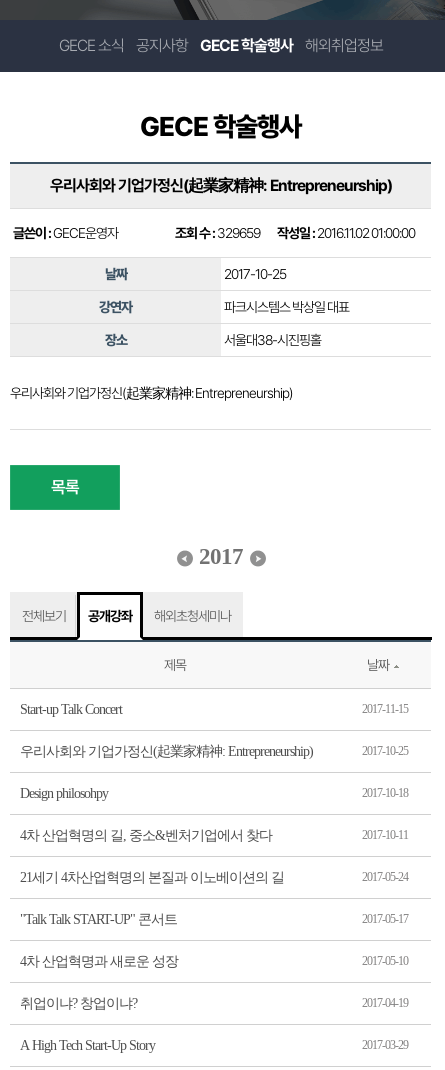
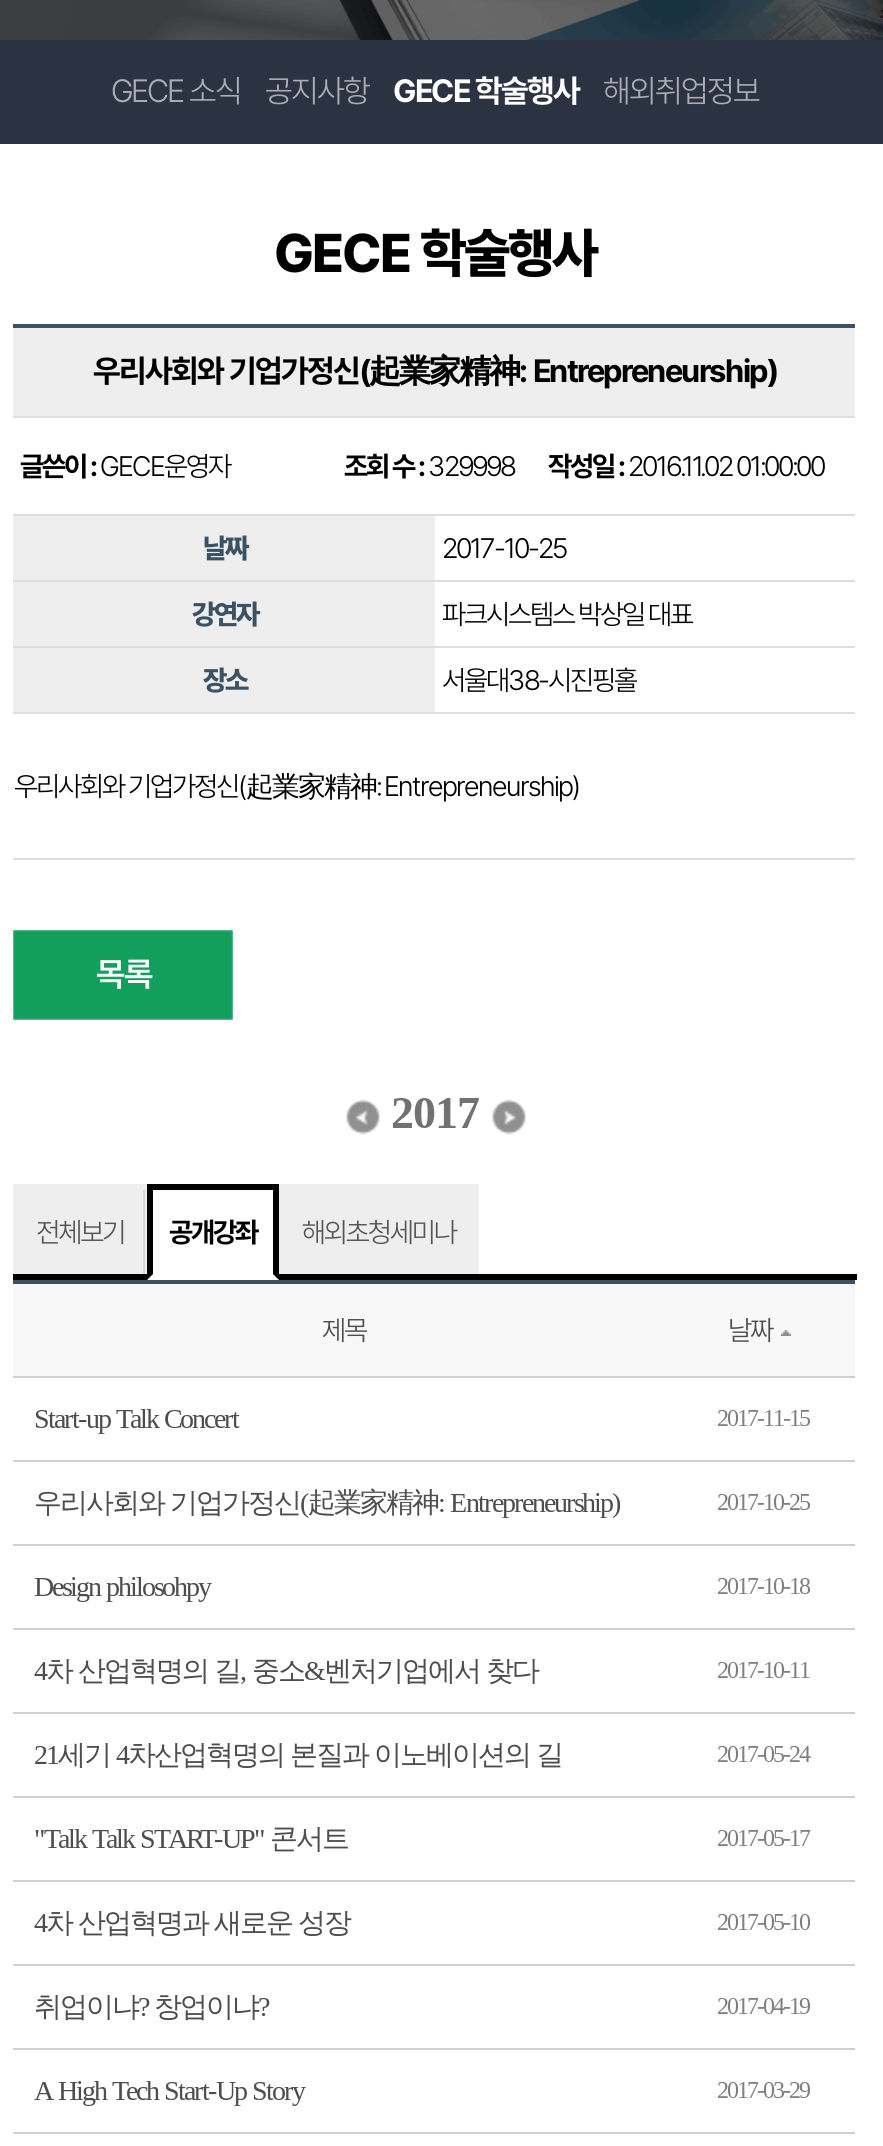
[175,225,415,241] 조회 수 : 329659 작성일 : 2016.11.02 01:00:00 -> [344,450,824,482] 조회 수 : 329998 작성일 : 2016.11.02 01:00:00

